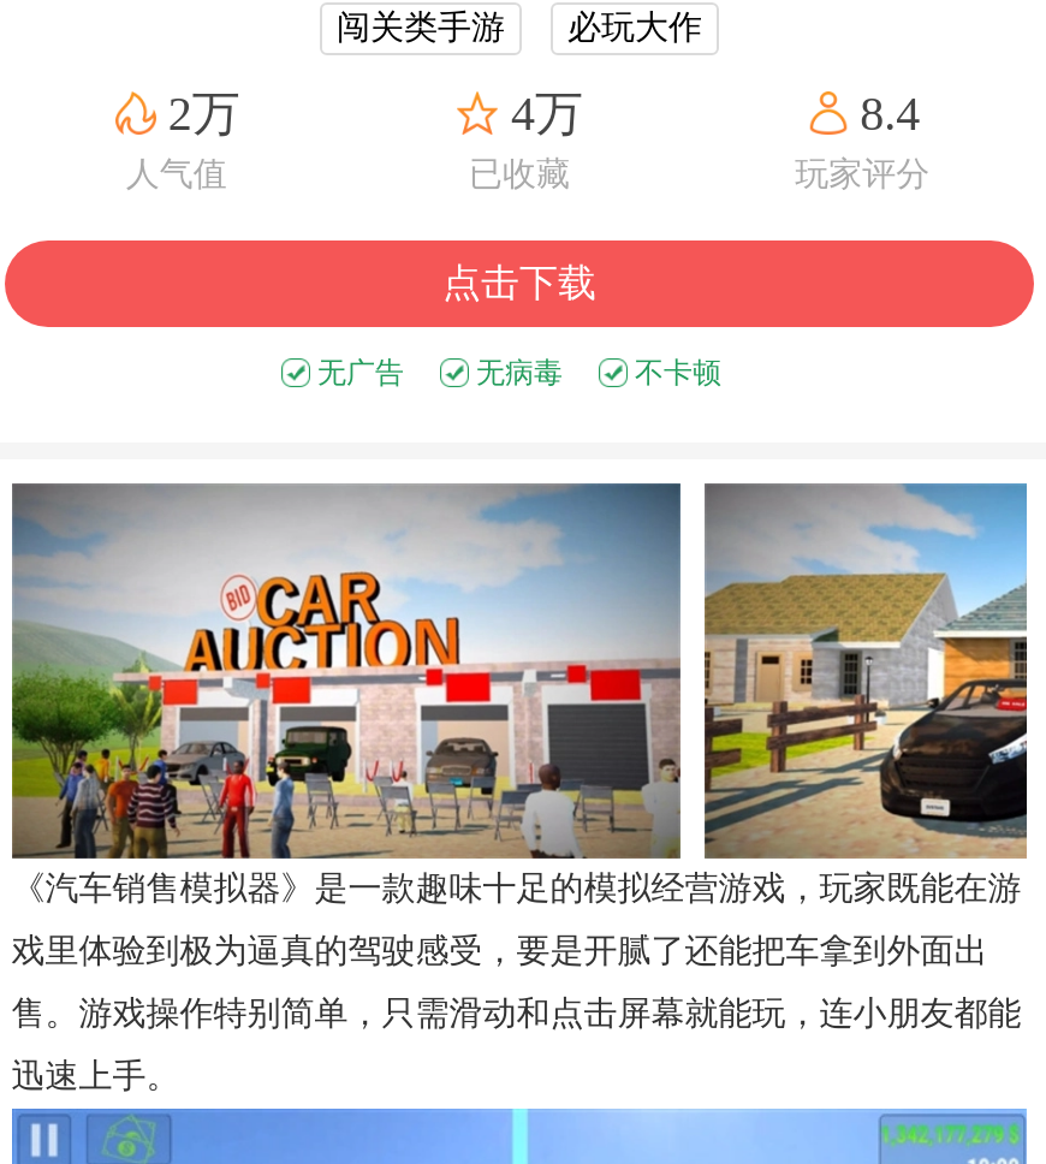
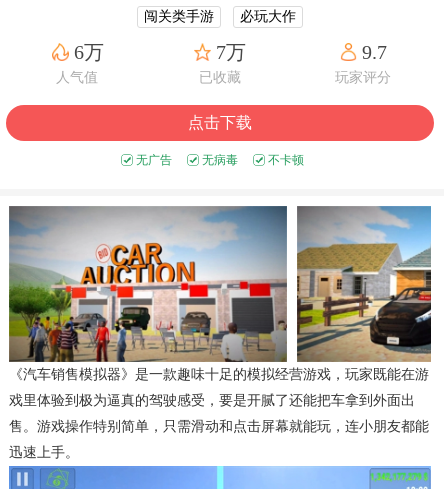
[168,88,240,140] 2万 -> [74,41,104,63] 6万
[511,88,583,140] 4万 -> [216,41,246,63] 7万
[860,88,920,140] 8.4 -> [362,41,387,63] 9.7

